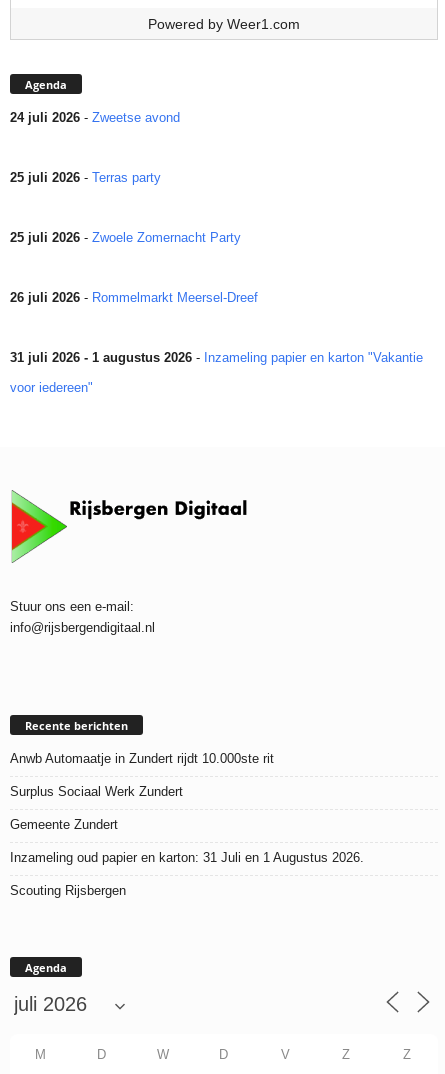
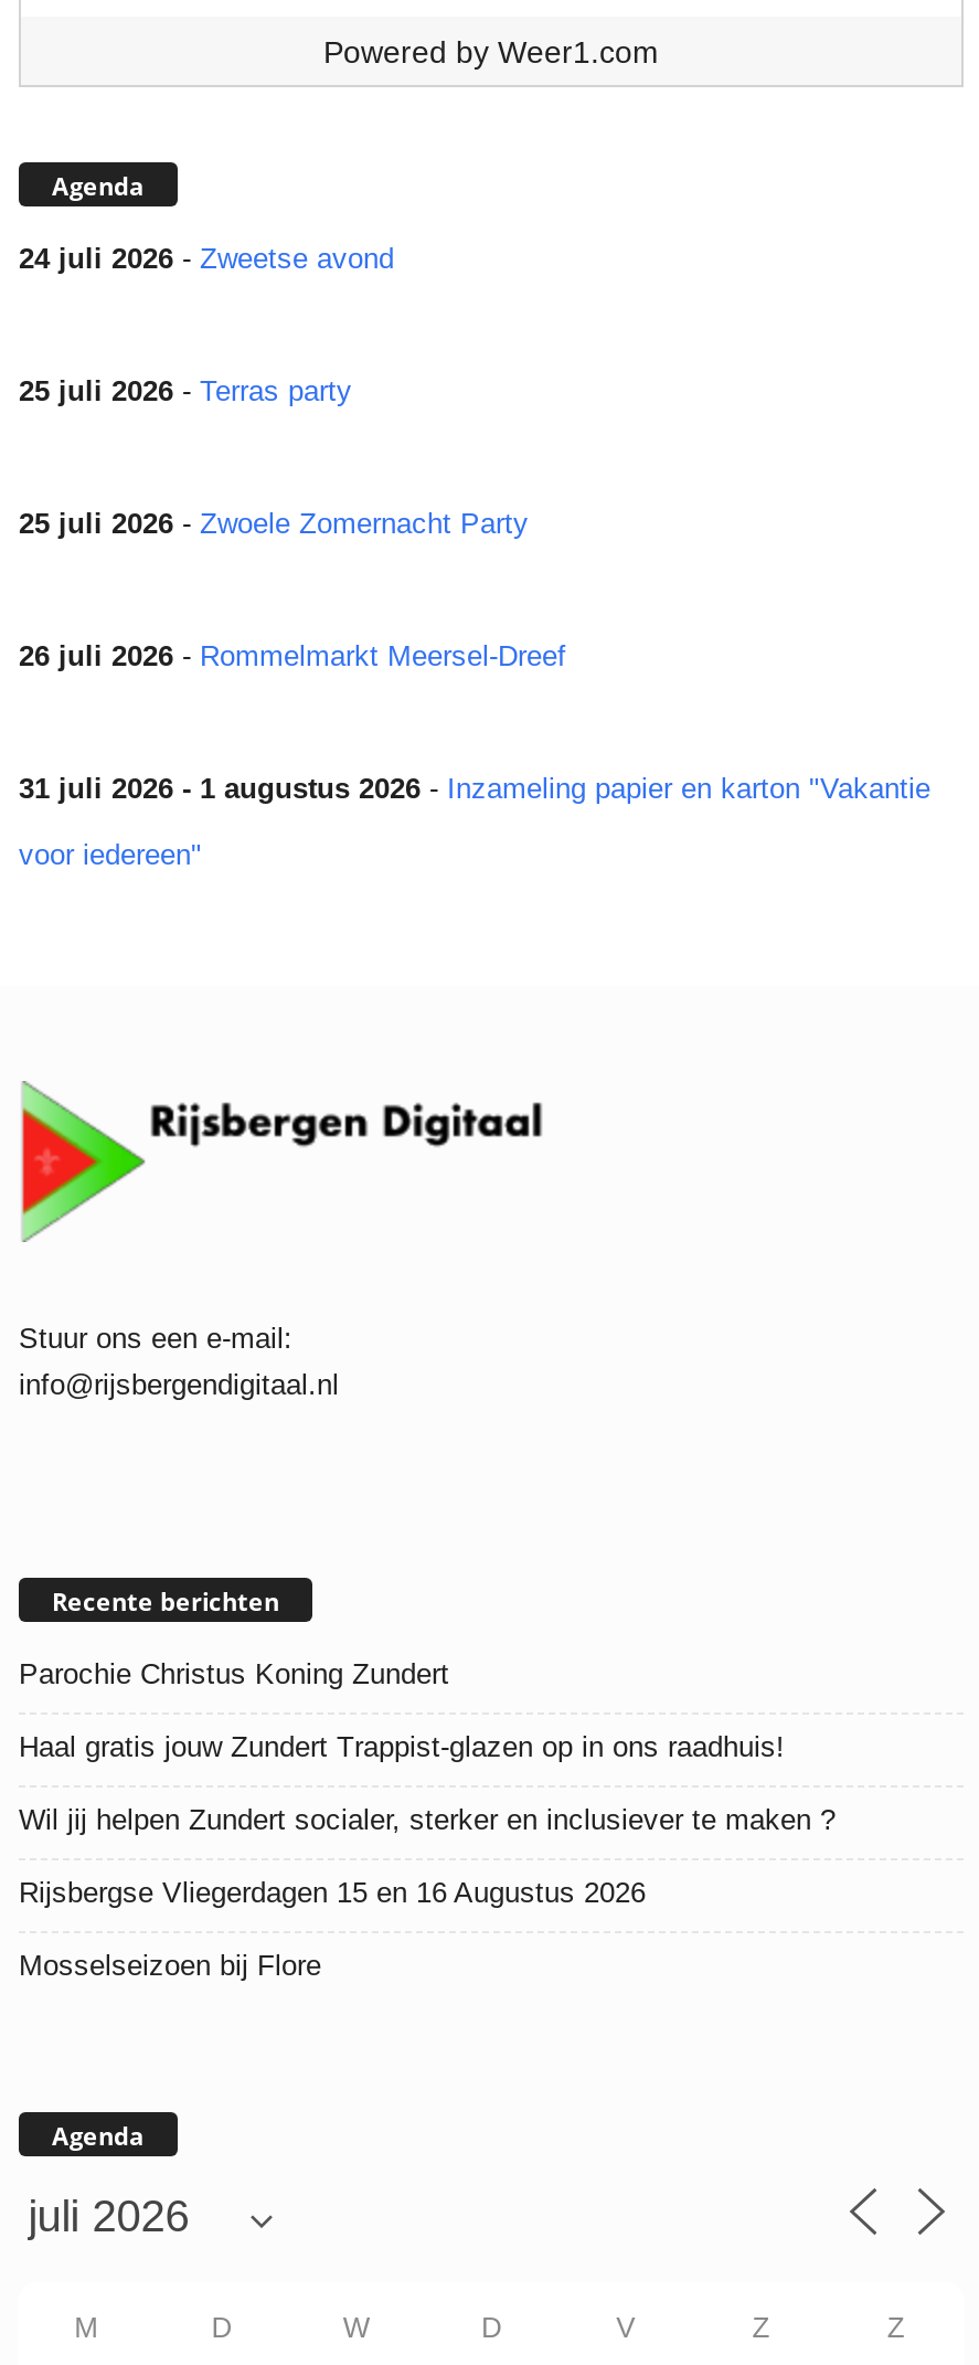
[10,751,274,766] Anwb Automaatje in Zundert rijdt 10.000ste rit -> [19,1657,449,1690] Parochie Christus Koning Zundert
[10,784,183,799] Surplus Sociaal Werk Zundert -> [19,1729,785,1763] Haal gratis jouw Zundert Trappist-glazen op in ons raadhuis!
[10,817,118,832] Gemeente Zundert -> [19,1802,836,1835] Wil jij helpen Zundert socialer, sterker en inclusiever te maken ?
[10,850,364,865] Inzameling oud papier en karton: 31 Juli en 1 Augustus 2026. -> [19,1875,646,1908] Rijsbergse Vliegerdagen 15 en 16 Augustus 2026
[10,883,126,898] Scouting Rijsbergen -> [19,1948,321,1981] Mosselseizoen bij Flore

